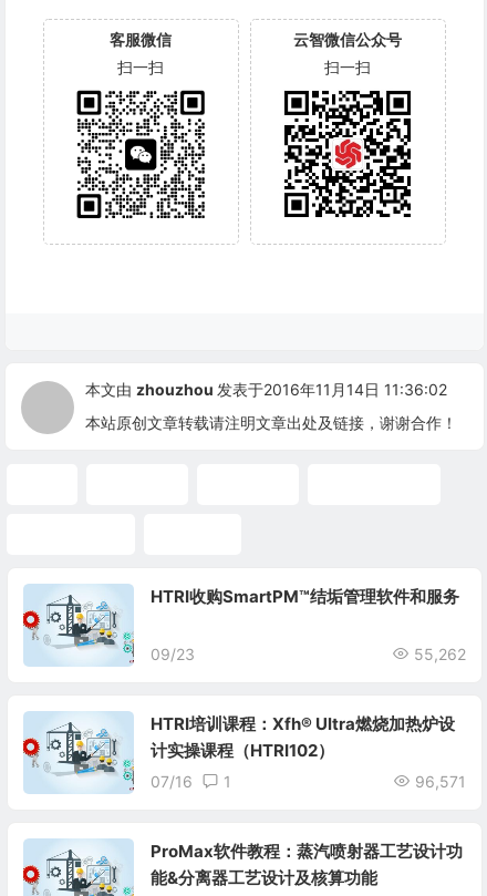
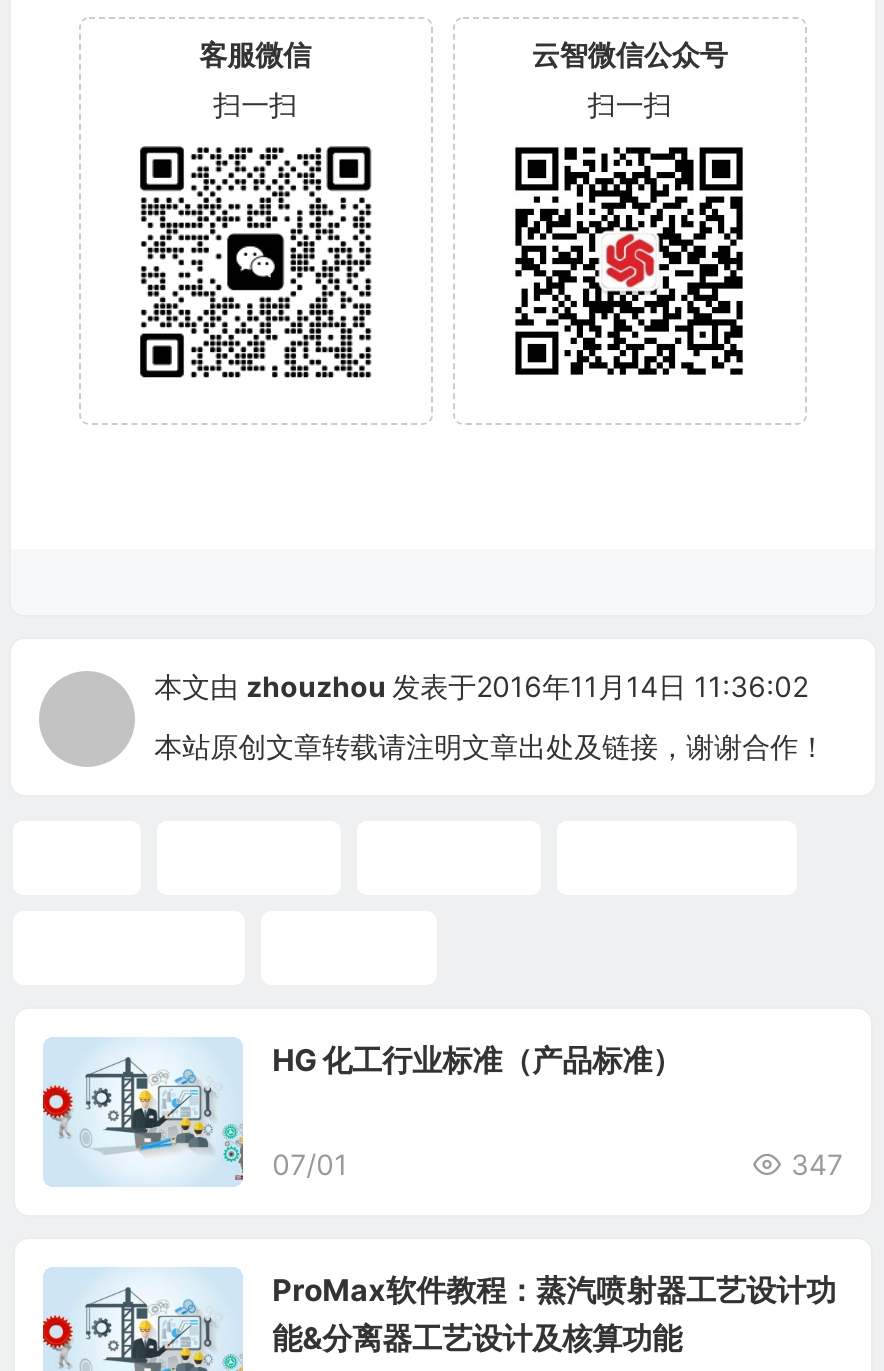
[150,586,466,790] HTRI收购SmartPM™结垢管理软件和服务 | 09/23 | 55,262 | HTRI培训课程：Xfh® Ultra燃烧加热炉设 | 计实操课程（HTRI102） | 07/16 | 1 | 96,571 -> [272,1040,843,1180] HG 化工行业标准（产品标准） | 07/01 | 347

